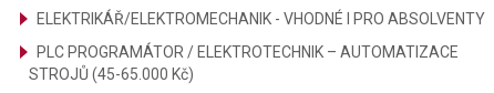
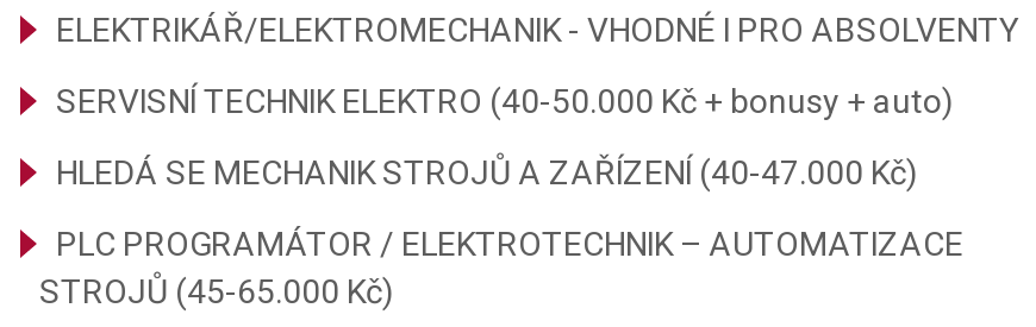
none -> [56,82,954,191] SERVISNÍ TECHNIK ELEKTRO (40-50.000 Kč + bonusy + auto) | HLEDÁ SE MECHANIK STROJŮ A ZAŘÍZENÍ (40-47.000 Kč)

